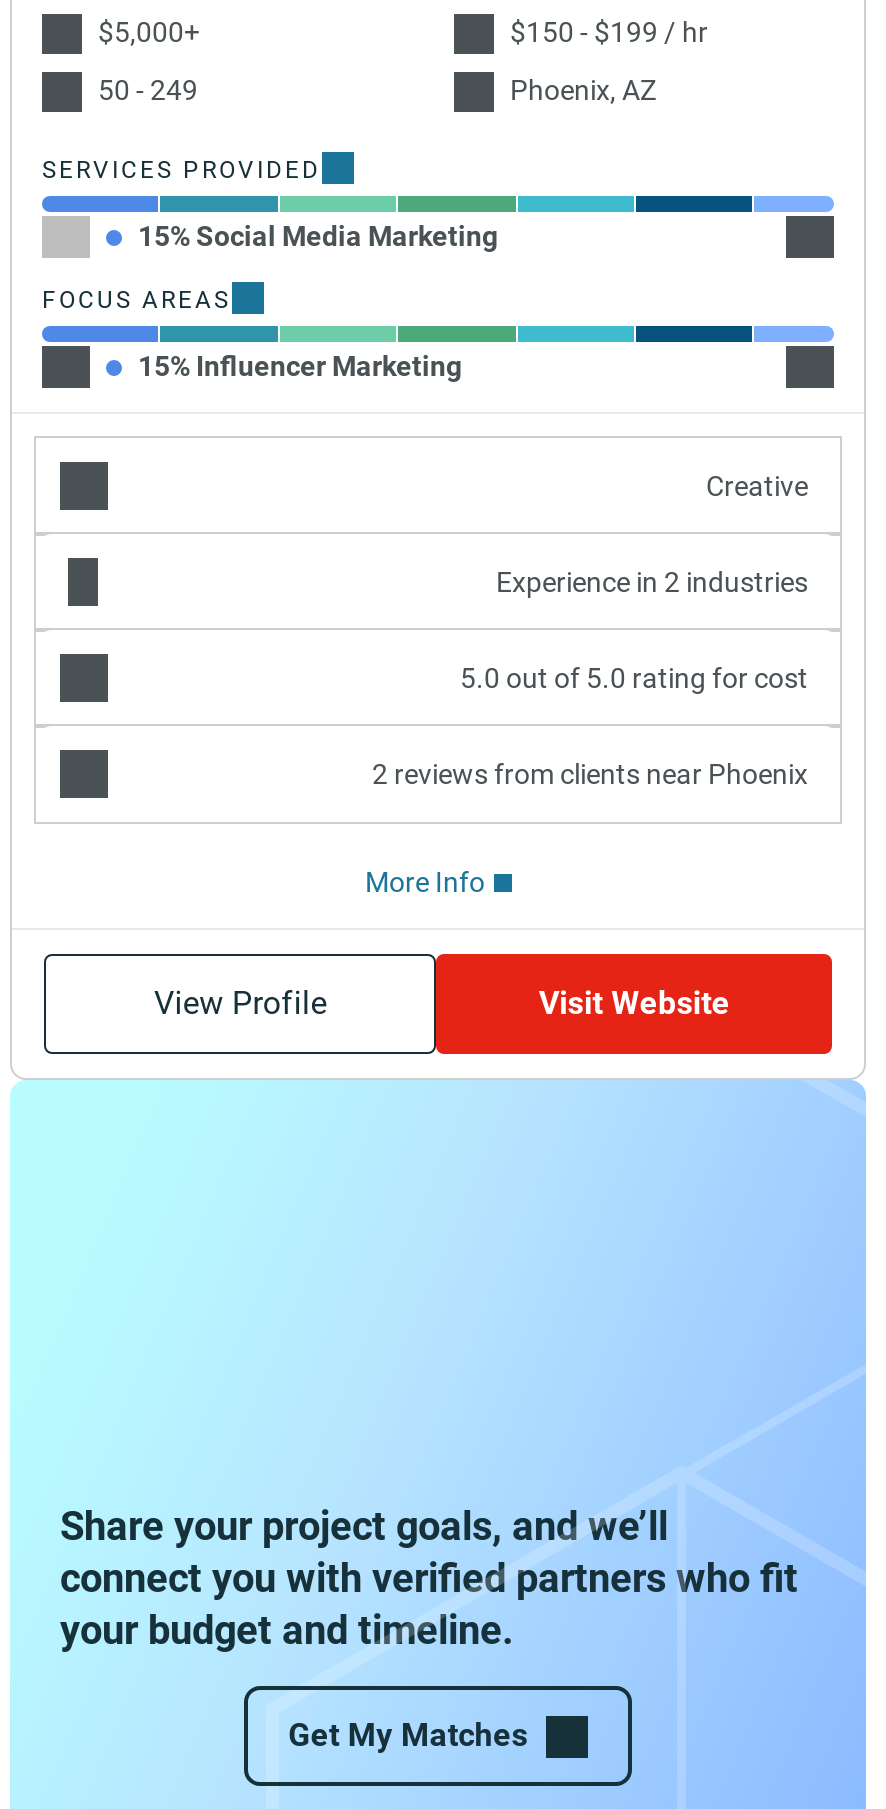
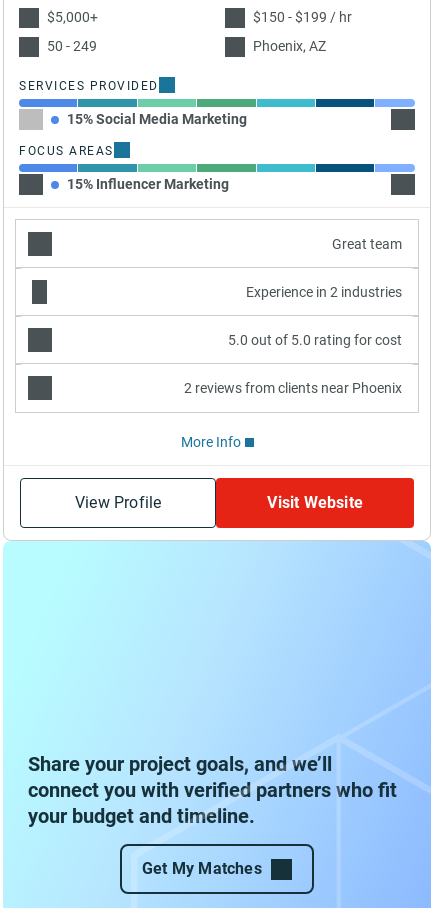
[706,469,808,501] Creative -> [332,235,402,251] Great team

